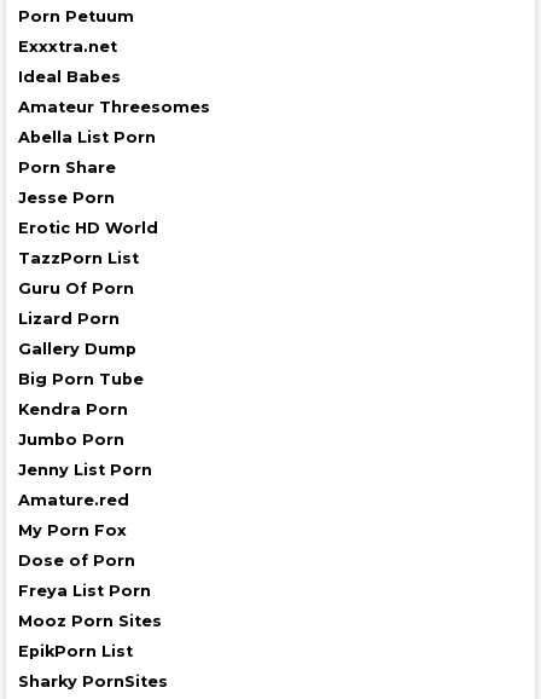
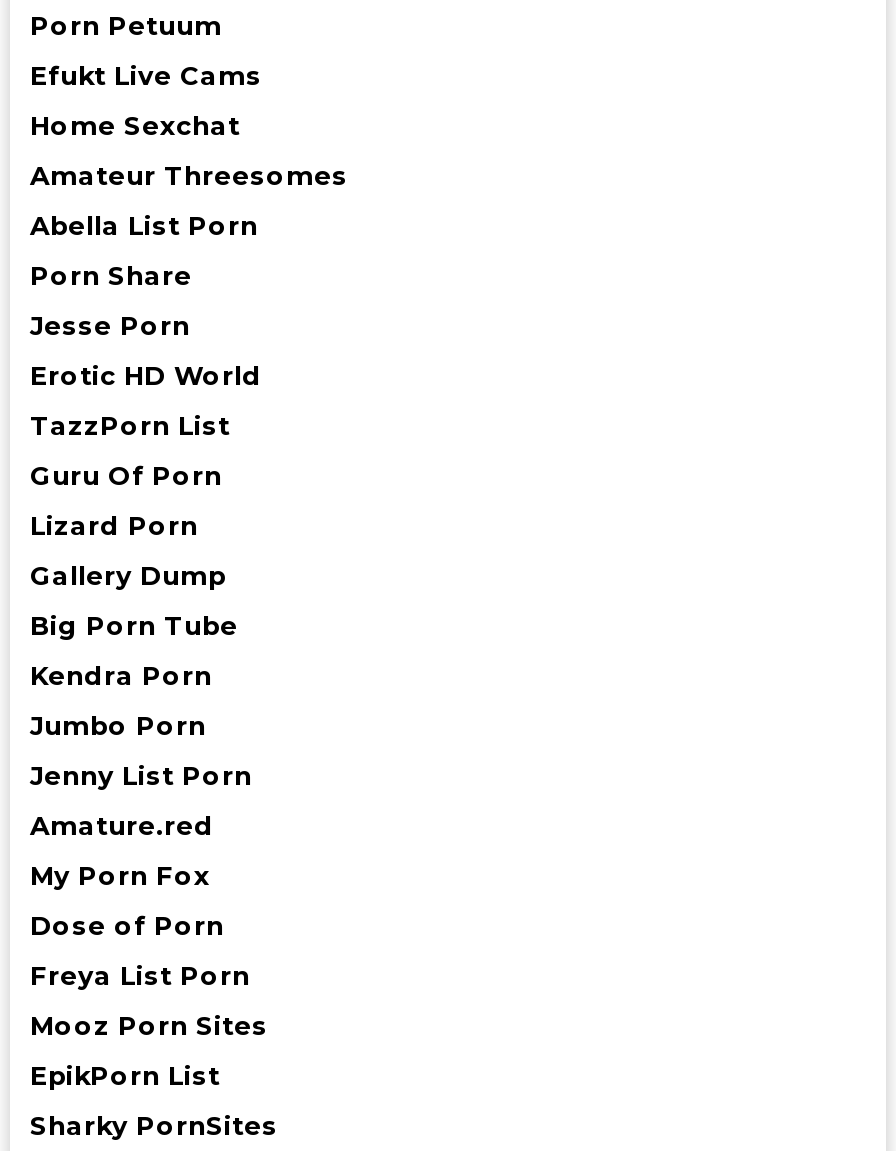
[18,37,117,55] Exxxtra.net -> [30,60,262,90] Efukt Live Cams
[18,67,121,86] Ideal Babes -> [30,110,240,140] Home Sexchat

